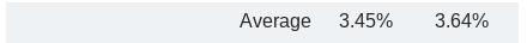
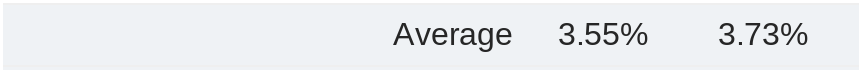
[240,11,392,31] Average 3.45% -> [393,17,648,51] Average 3.55%
[434,11,488,31] 3.64% -> [718,17,808,51] 3.73%

